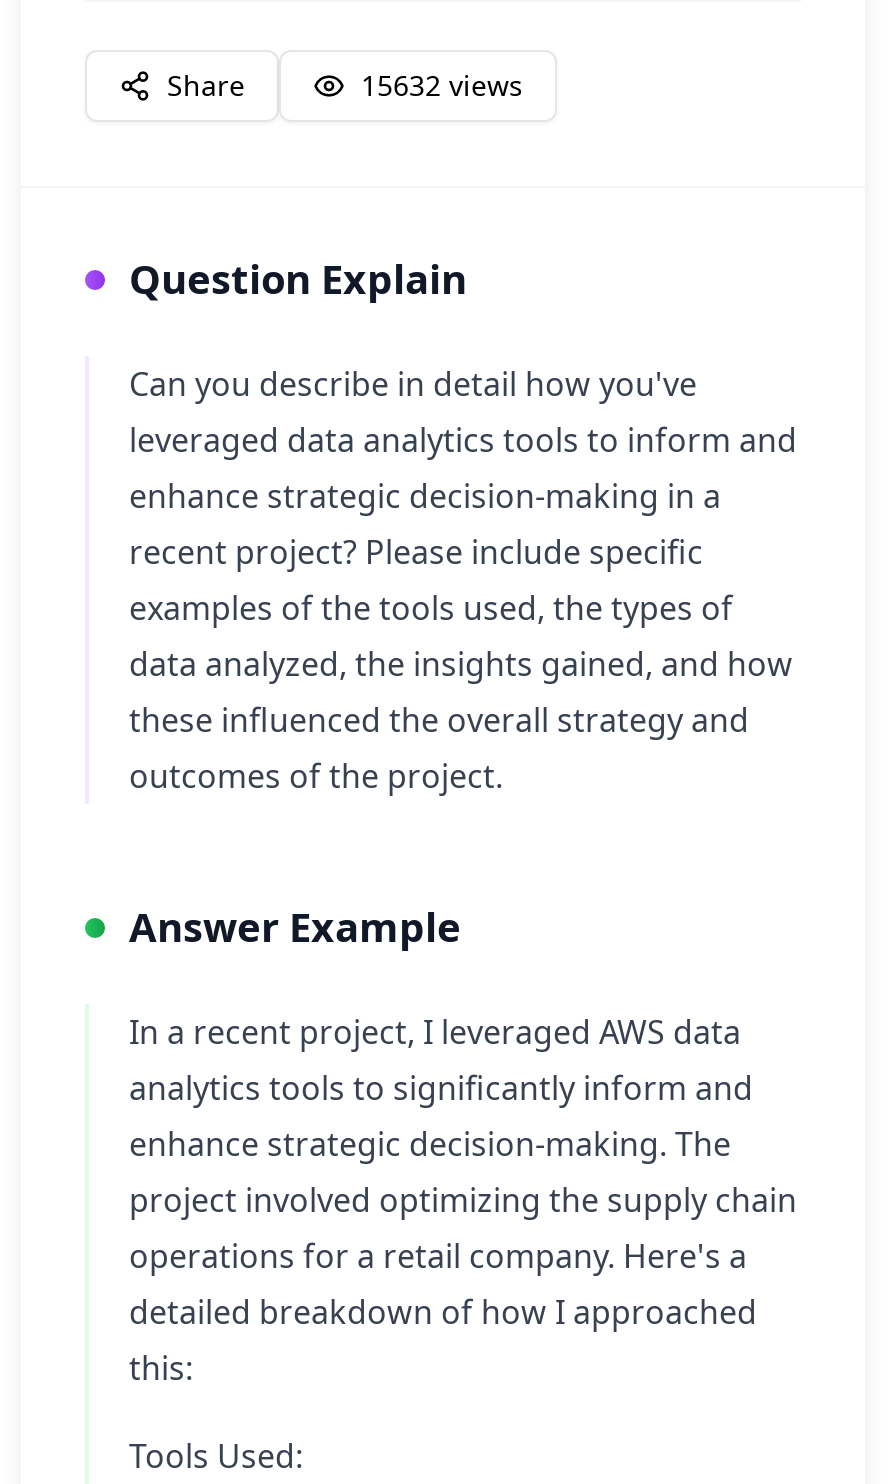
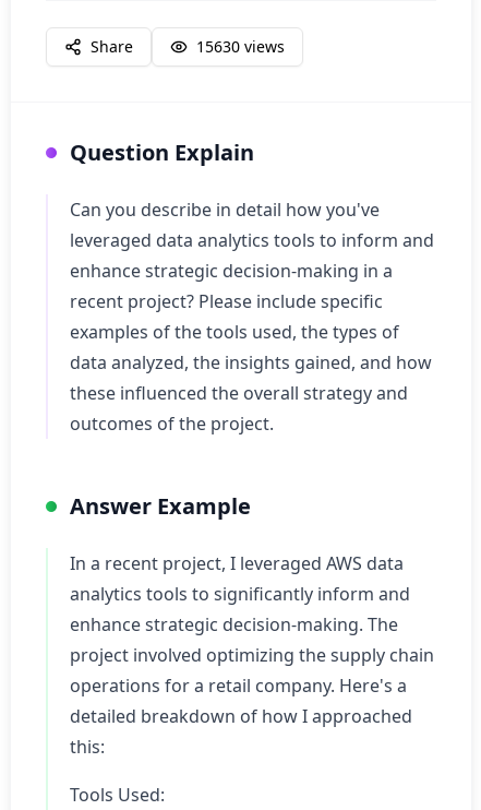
[361,66,523,104] 15632 views -> [196,36,285,57] 15630 views

